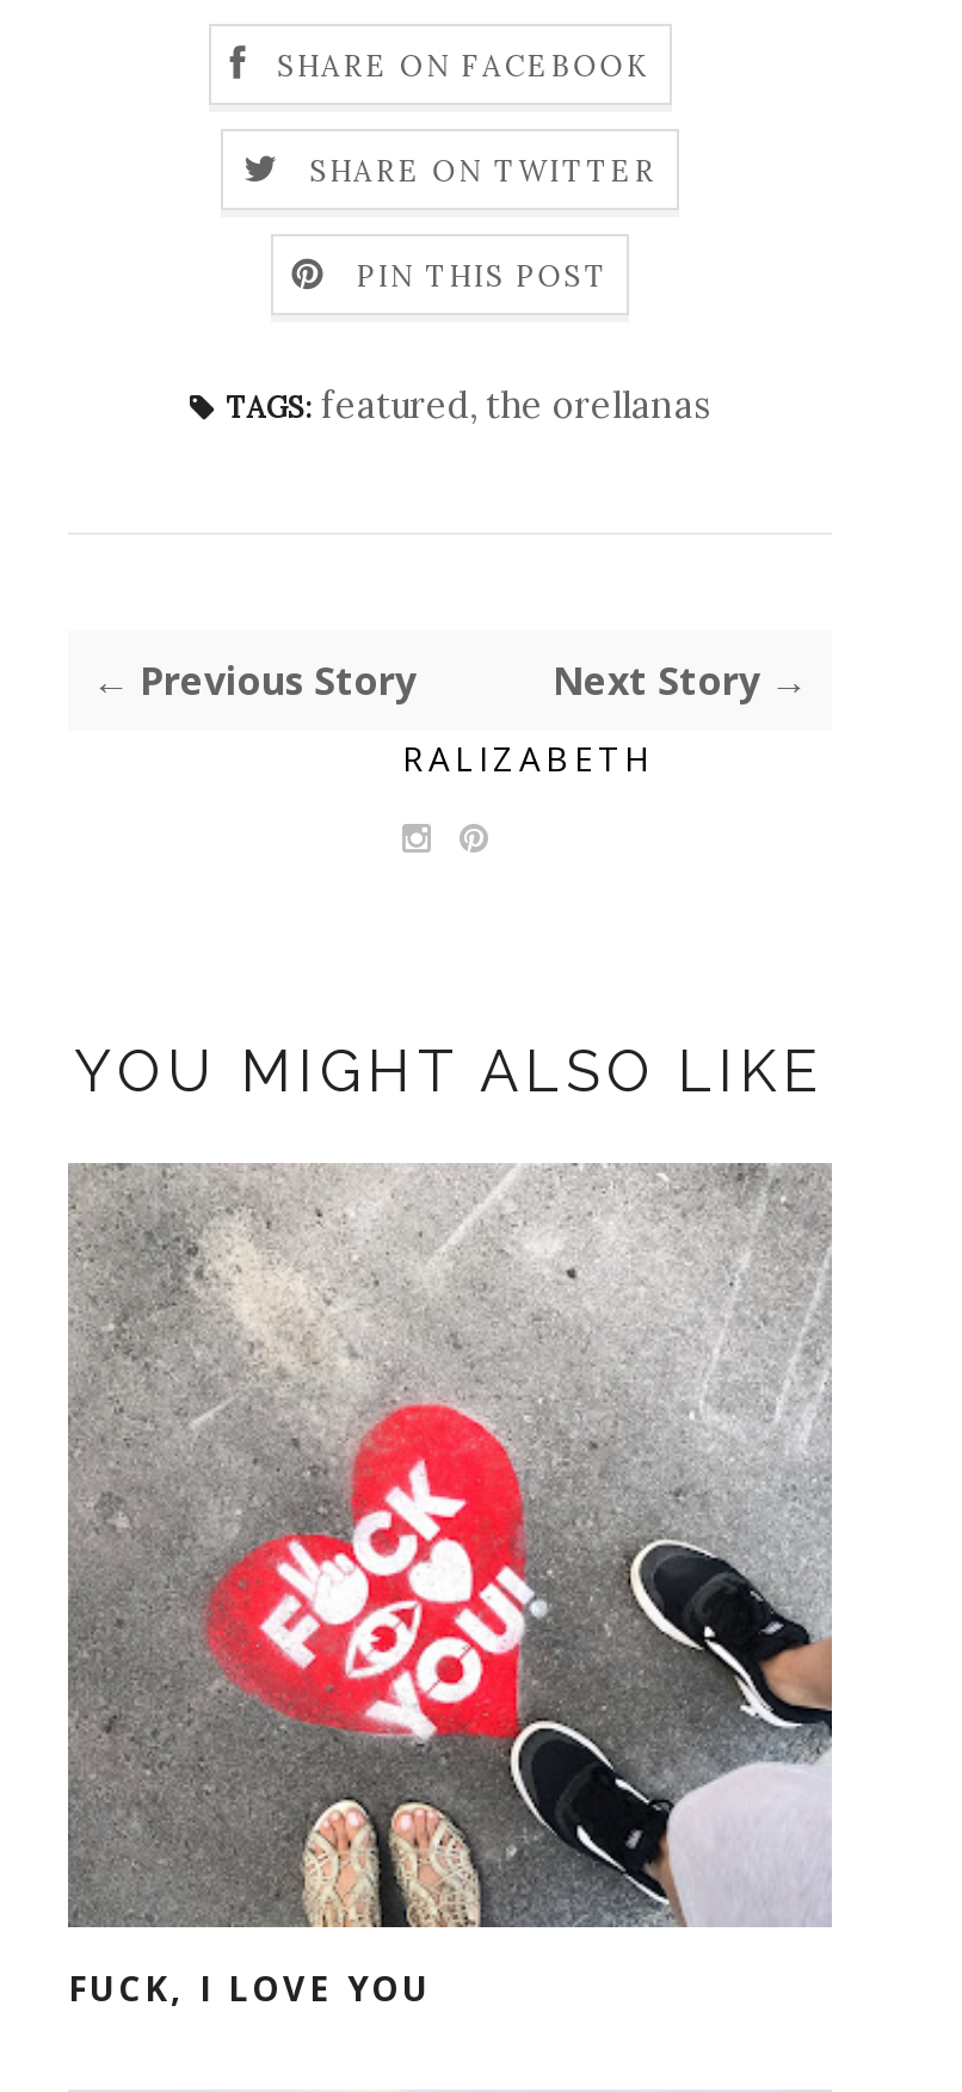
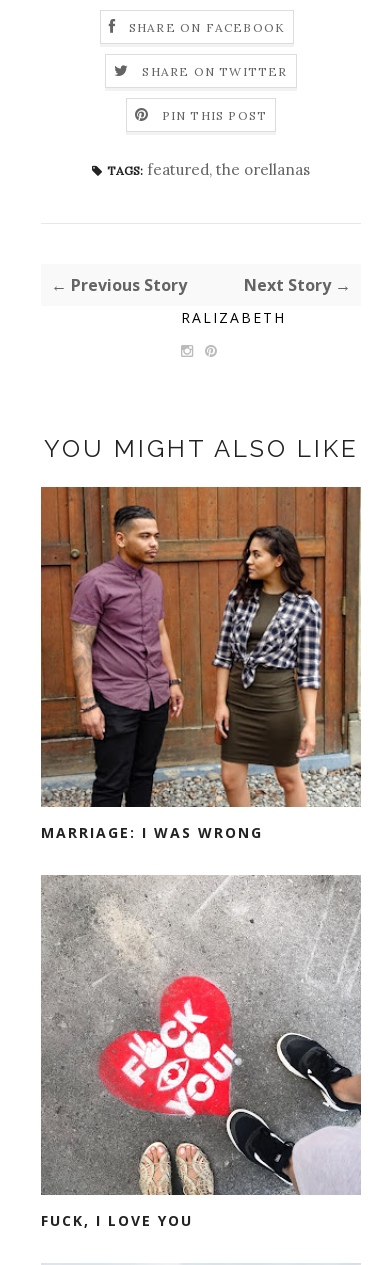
none -> [40,486,362,842] [image] | MARRIAGE: I WAS WRONG

